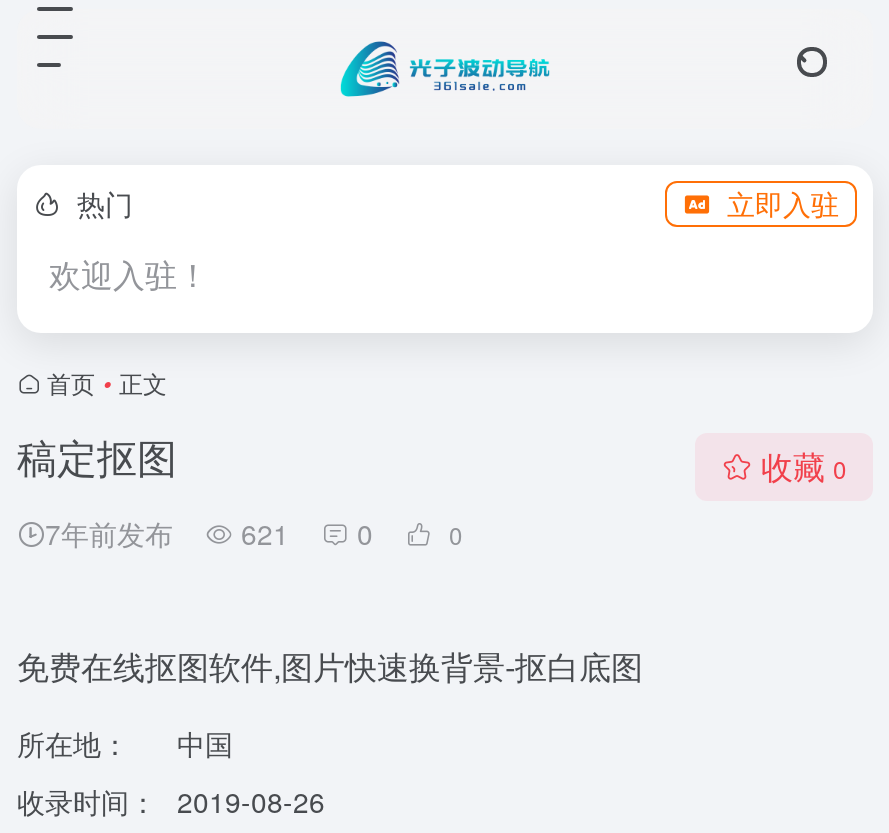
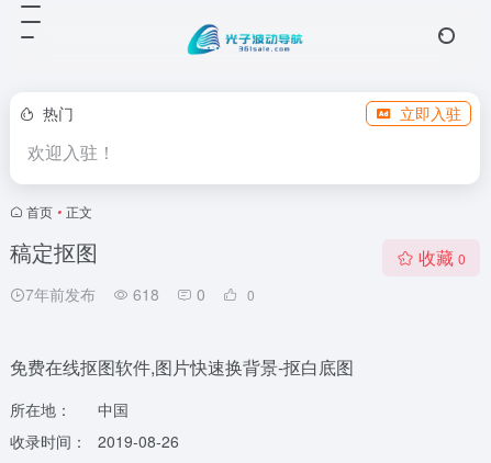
[45,513,373,553] 7年前发布 621 0 -> [25,283,205,305] 7年前发布 618 0

